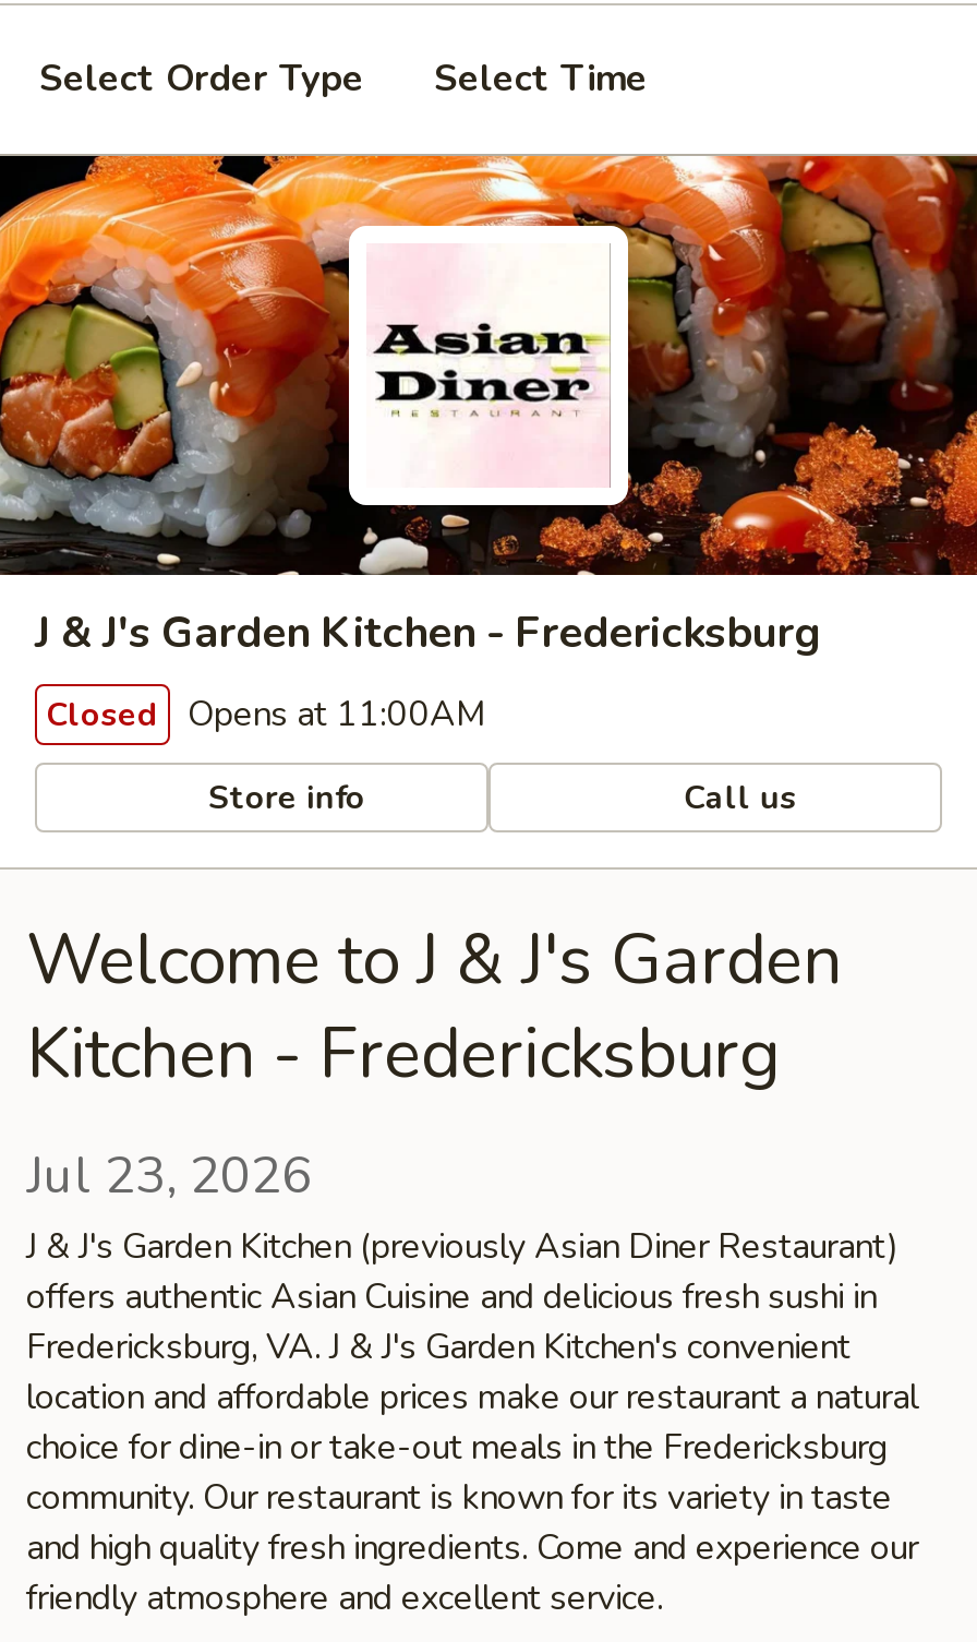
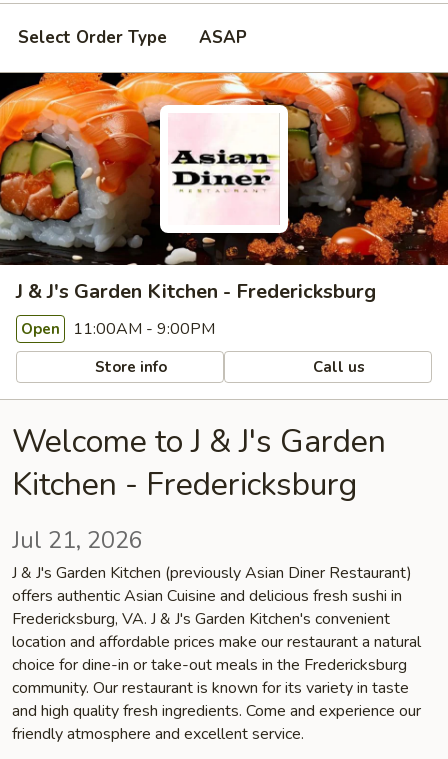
[434,53,648,104] Select Time -> [199,26,247,49] ASAP
[46,691,486,739] Closed Opens at 11:00AM -> [21,318,215,340] Open 11:00AM - 9:00PM
[26,1140,312,1210] Jul 23, 2026 -> [12,524,143,556] Jul 21, 2026

